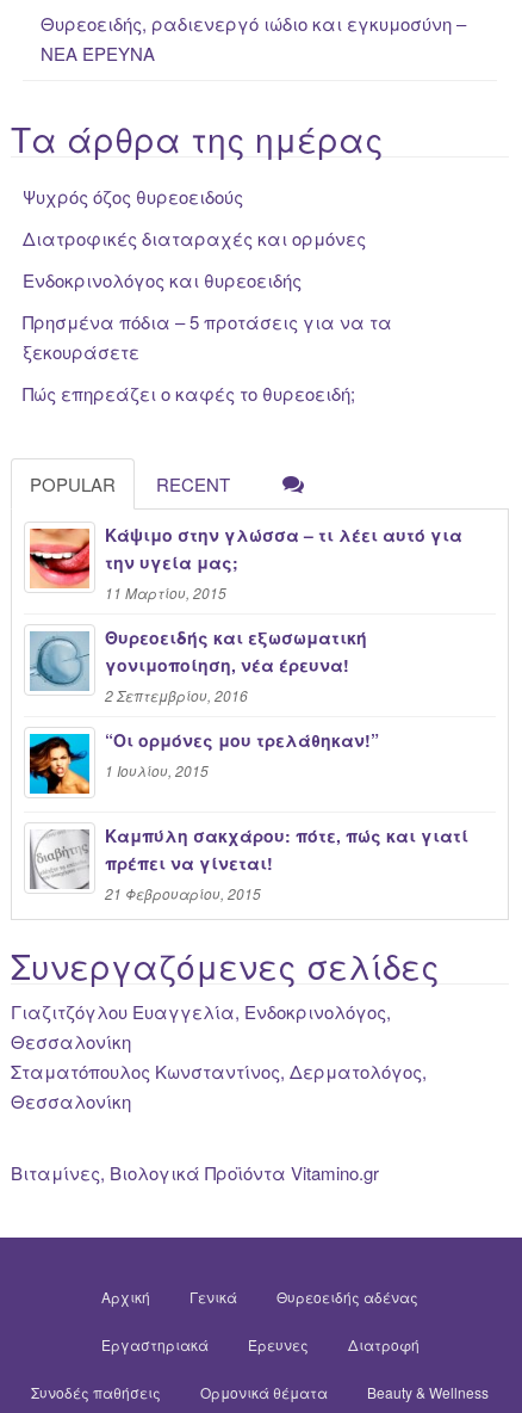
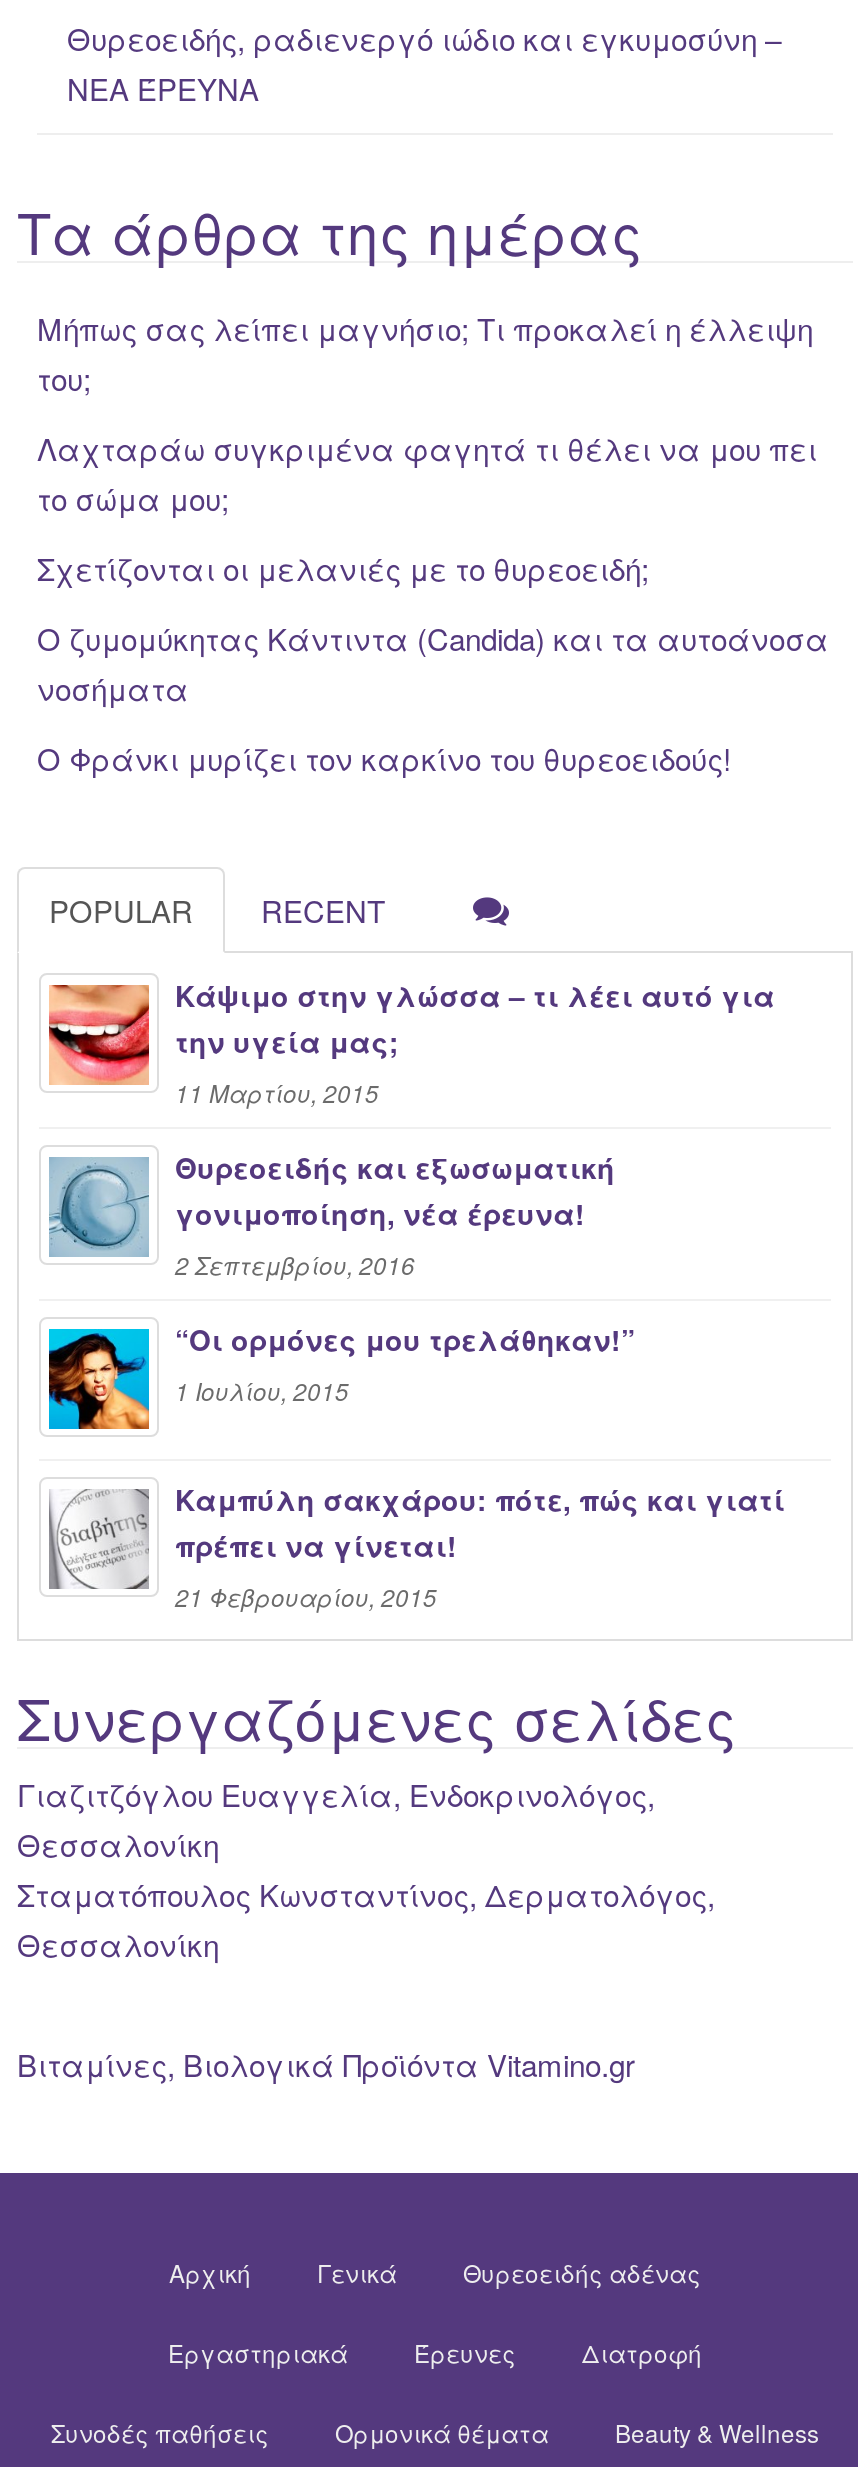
[23,183,243,208] Ψυχρός όζος θυρεοειδούς -> [37,306,813,398] Μήπως σας λείπει μαγνήσιο; Τι προκαλεί η έλλειψη | του;
[23,225,366,250] Διατροφικές διαταραχές και ορμόνες -> [37,426,817,518] Λαχταράω συγκριμένα φαγητά τι θέλει να μου πει | το σώμα μου;
[23,267,302,292] Ενδοκρινολόγος και θυρεοειδής -> [37,546,649,588] Σχετίζονται οι μελανιές με το θυρεοειδή;
[23,309,392,364] Πρησμένα πόδια – 5 προτάσεις για να τα | ξεκουράσετε -> [37,616,829,708] Ο ζυμομύκητας Κάντιντα (Candida) και τα αυτοάνοσα | νοσήματα
[23,380,355,405] Πώς επηρεάζει ο καφές το θυρεοειδή; -> [37,736,731,778] Ο Φράνκι μυρίζει τον καρκίνο του θυρεοειδούς!

